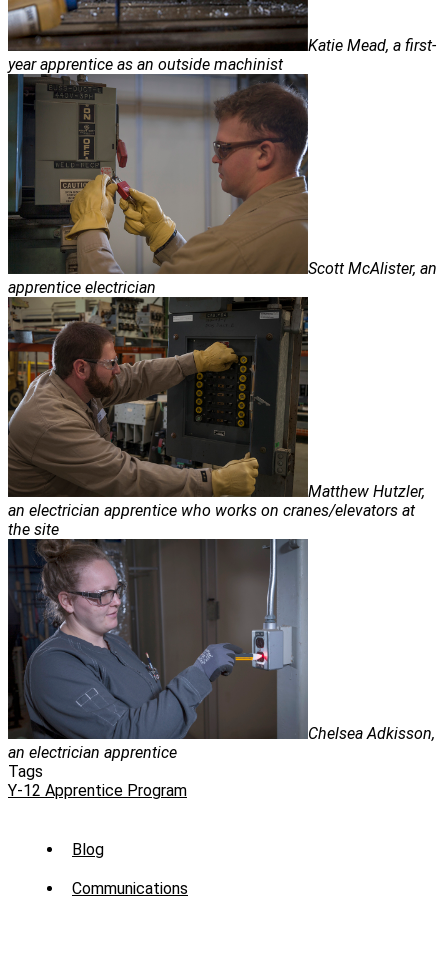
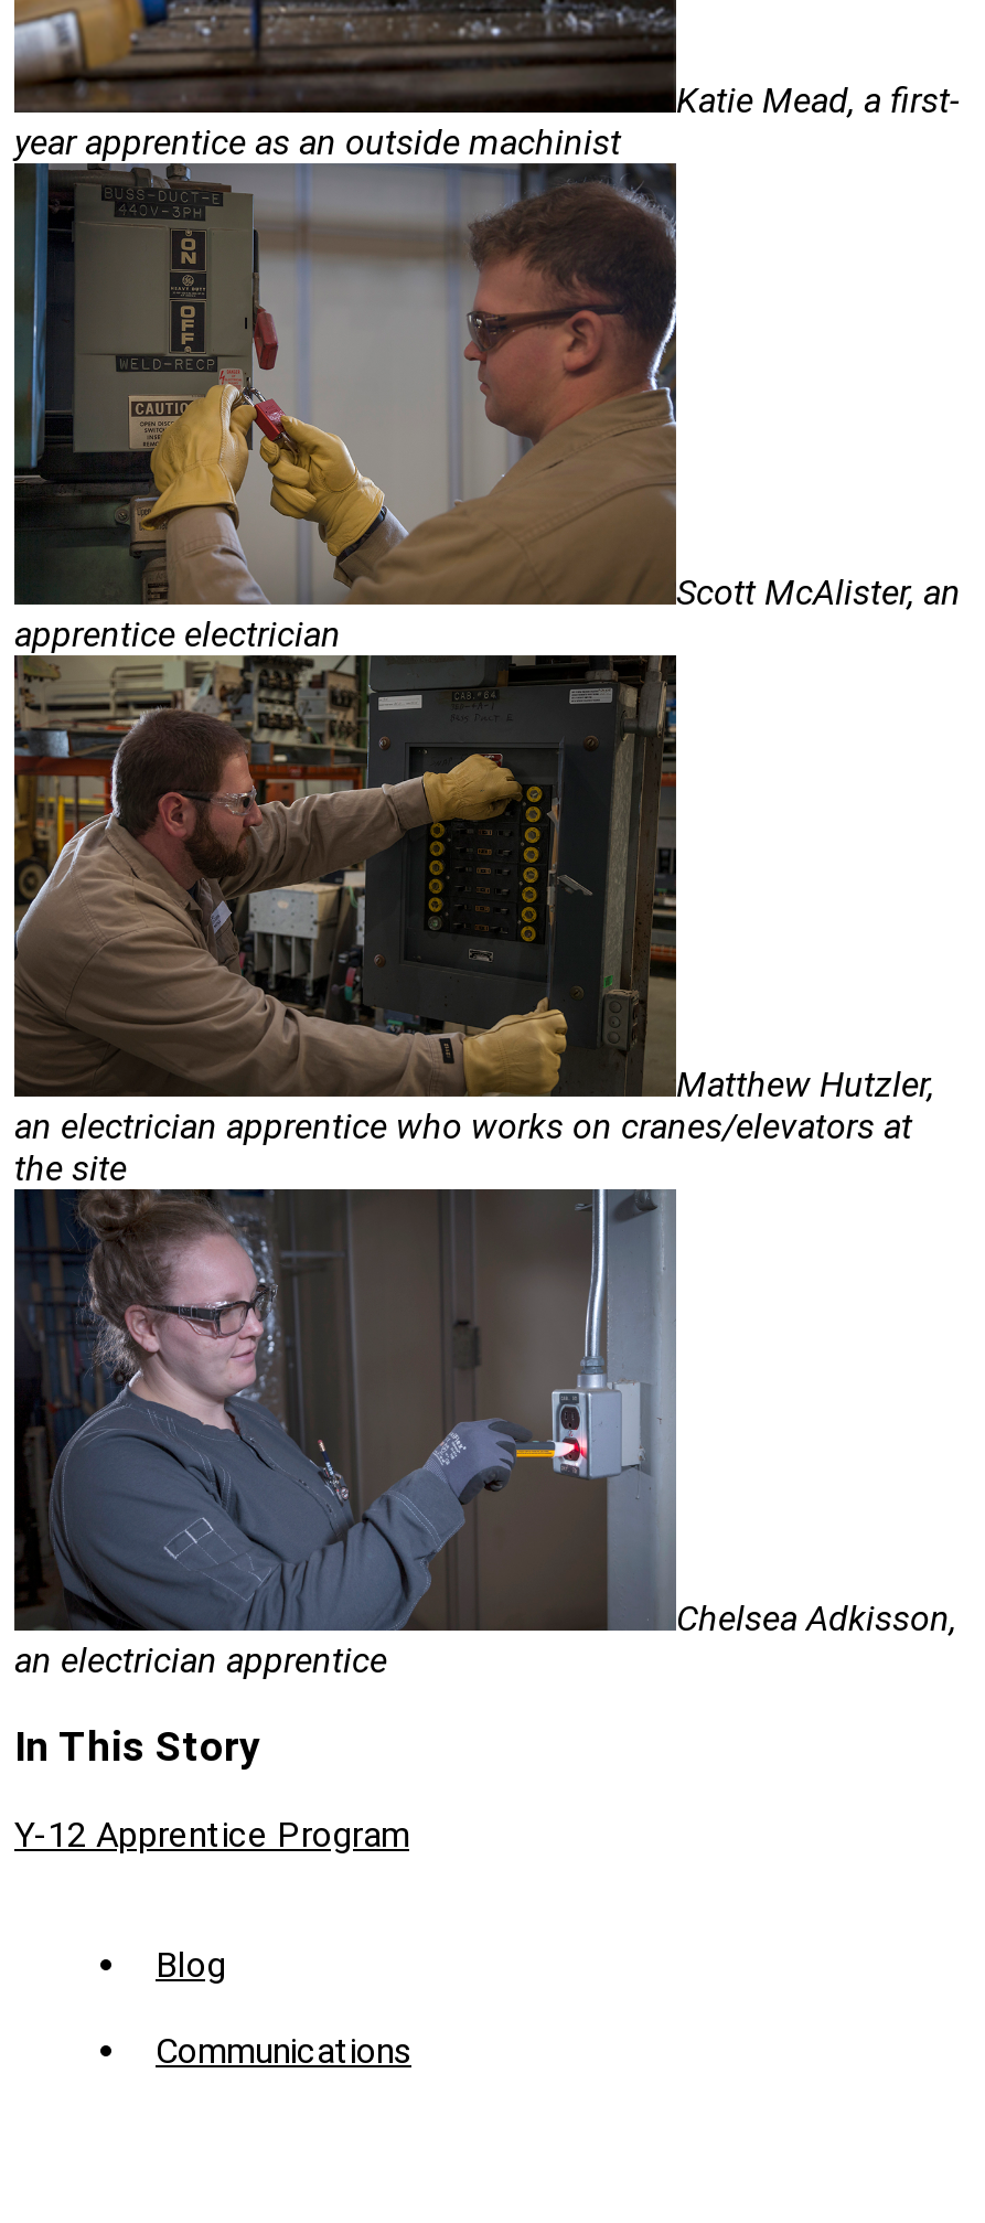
[8,762,43,781] Tags -> [14,1724,259,1772] In This Story

